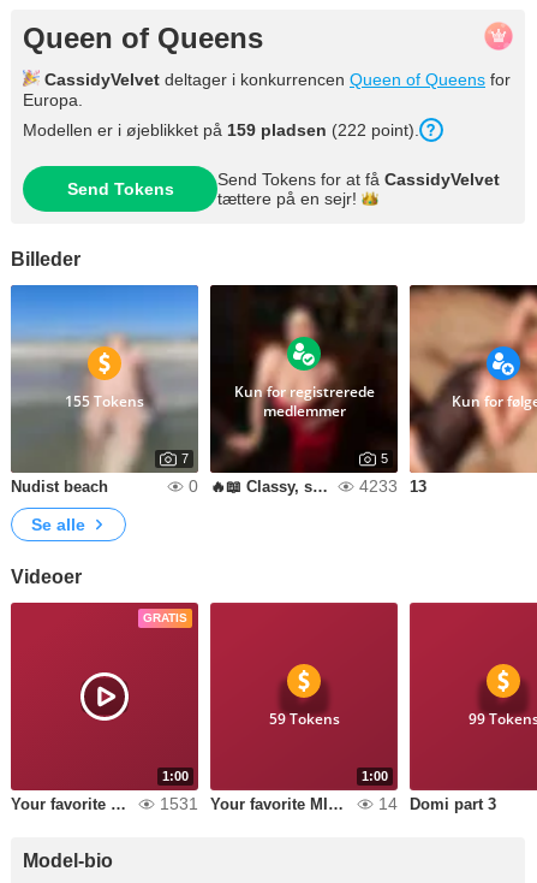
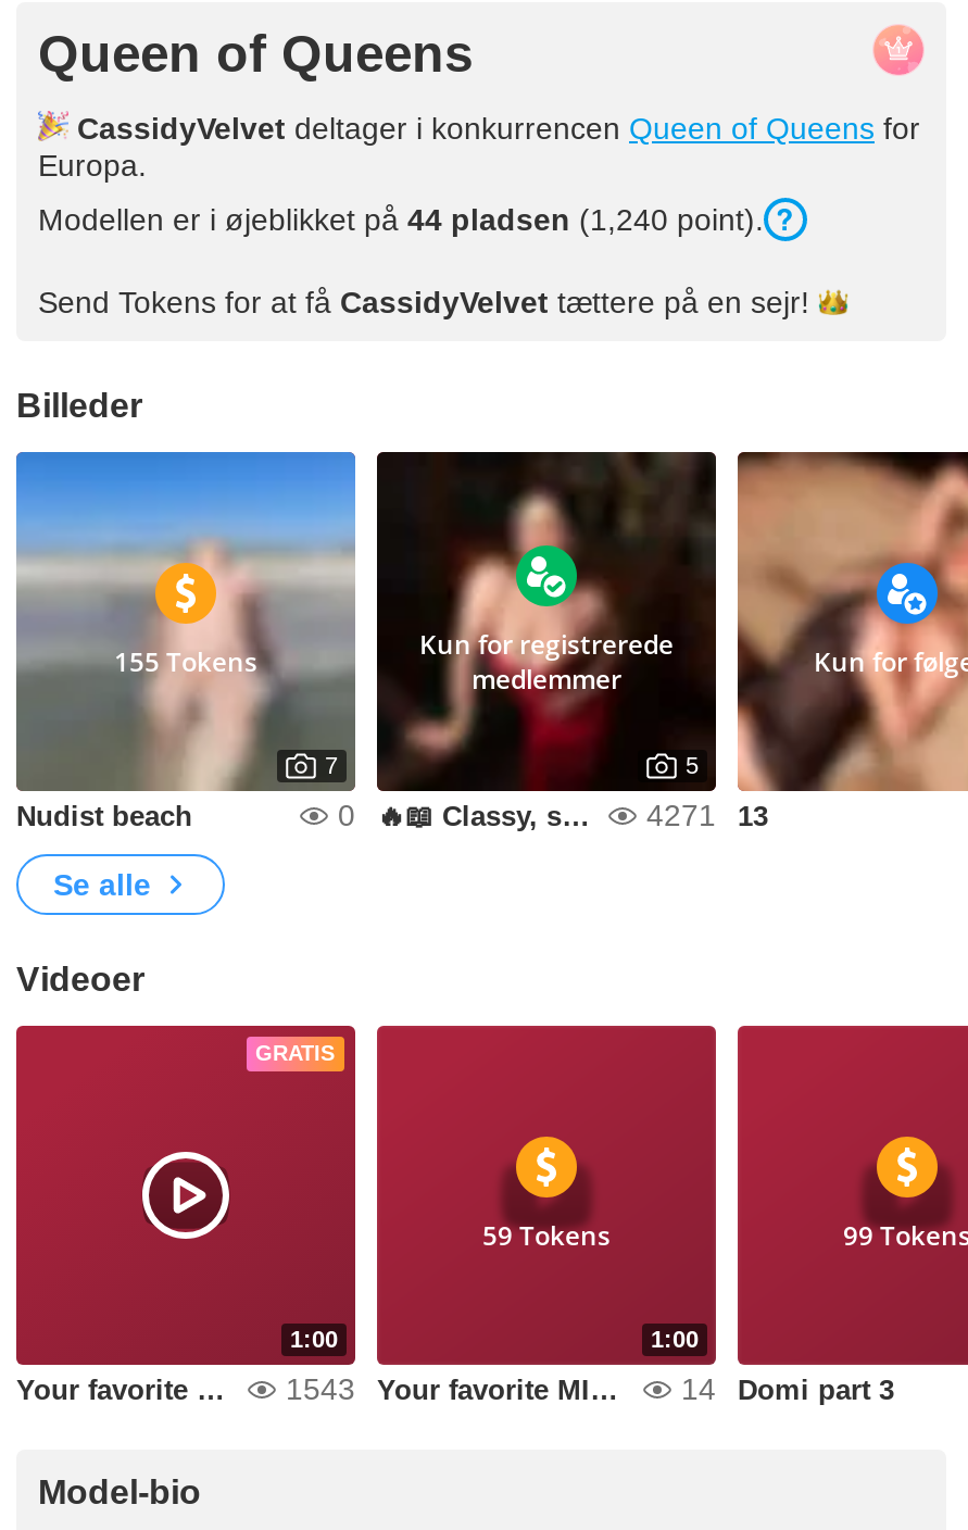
[23,120,419,140] Modellen er i øjeblikket på 159 pladsen (222 point). -> [38,202,764,237] Modellen er i øjeblikket på 44 pladsen (1,240 point).
[67,170,500,208] Send Tokens | Send Tokens for at få CassidyVelvet | tættere på en sejr! -> [38,285,809,319] Send Tokens for at få CassidyVelvet tættere på en sejr!
[359,476,398,496] 4233 -> [646,798,716,832] 4271
[160,794,198,813] 1531 -> [286,1371,355,1406] 1543

